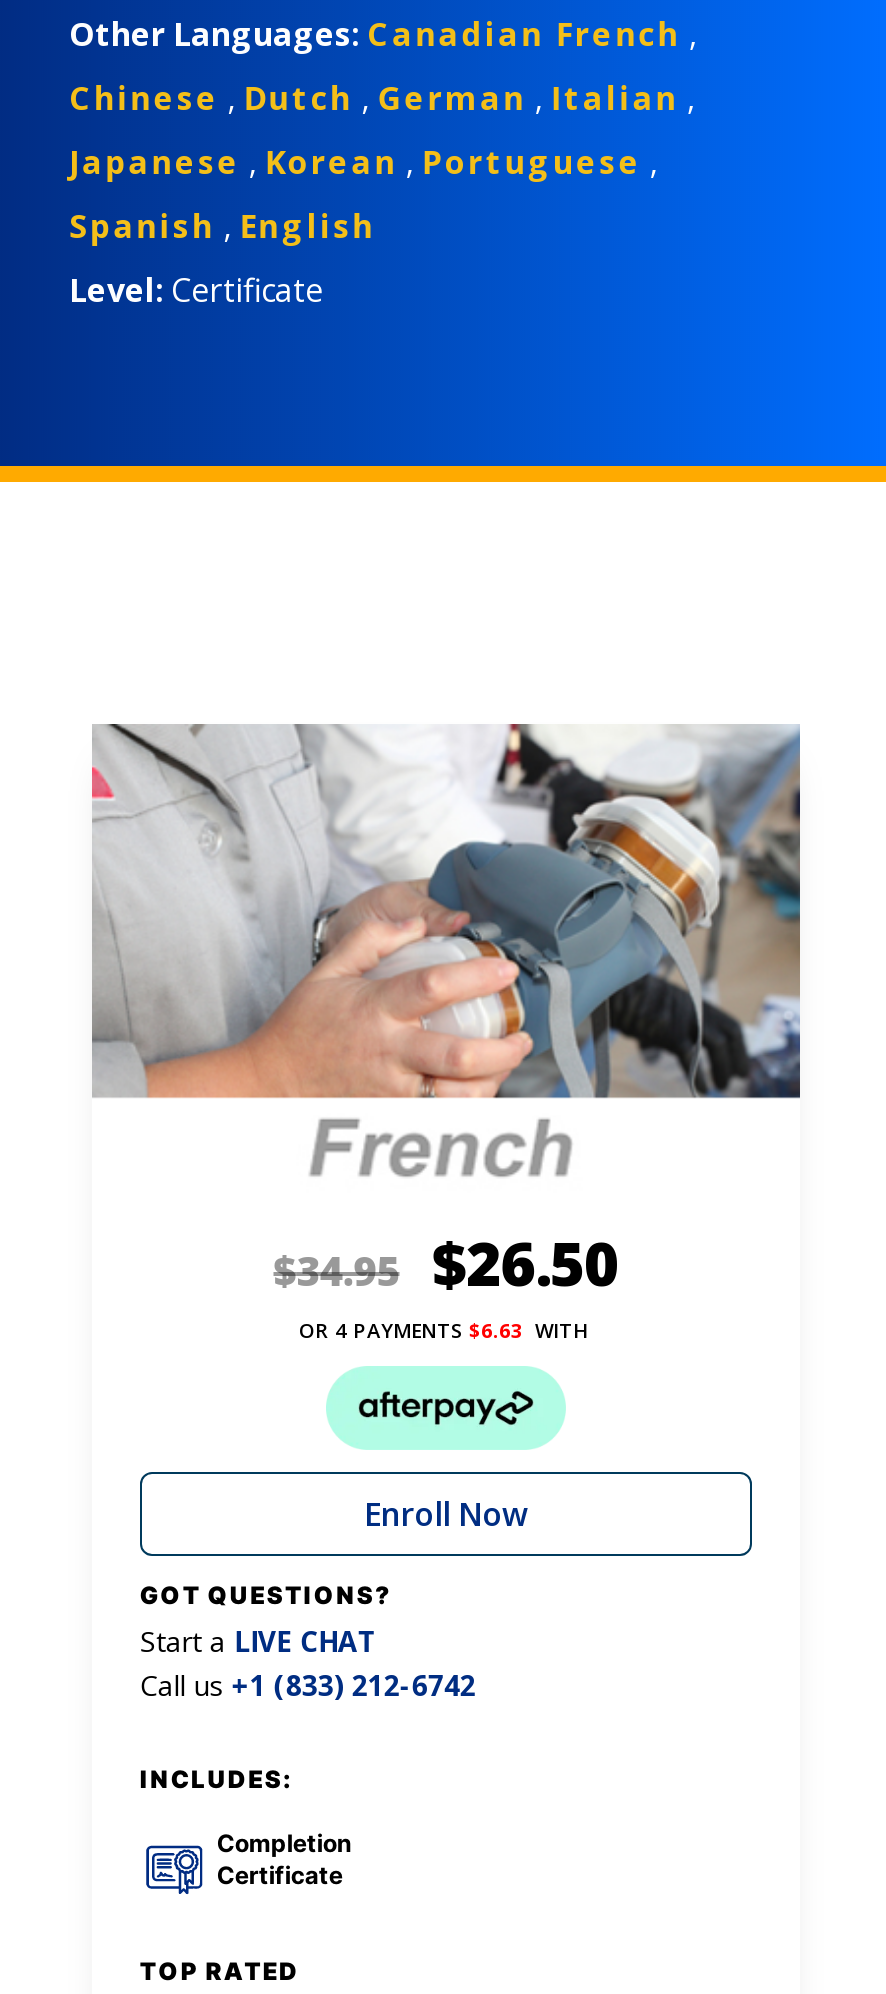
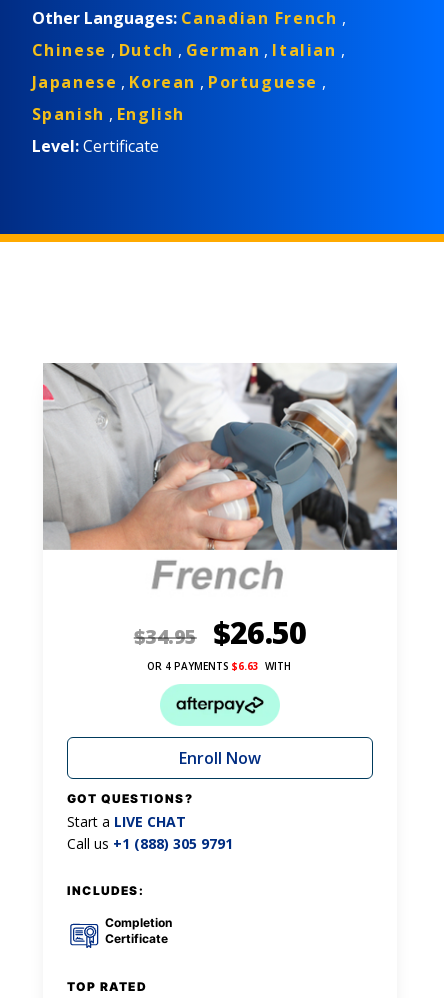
[140,1667,476,1705] Call us +1 (833) 212-6742 -> [67,834,233,853] Call us +1 (888) 305 9791

